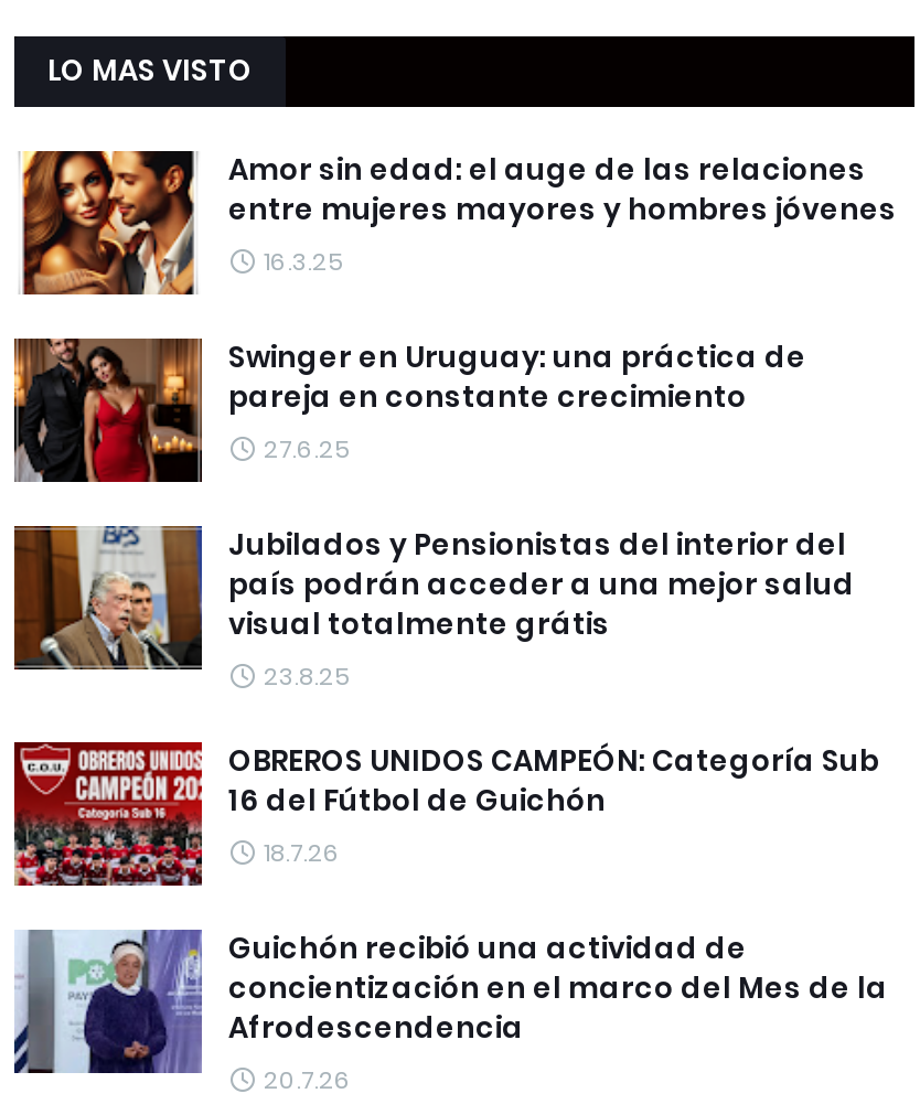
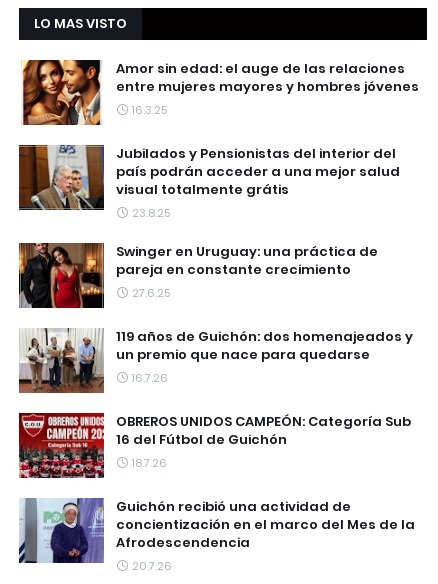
moved [12,336,806,484] -> [18,242,378,309]: [image] | Swinger en Uruguay: una práctica de | pareja en constante crecimiento | 27.6.25
moved [14,522,855,694] -> [19,143,400,221]: [image] | Jubilados y Pensionistas del interior del | país podrán acceder a una mejor salud | visual totalmente grátis | 23.8.25
none -> [18,327,413,394] [image] | 119 años de Guichón: dos homenajeados y | un premio que nace para quedarse | 16.7.26

